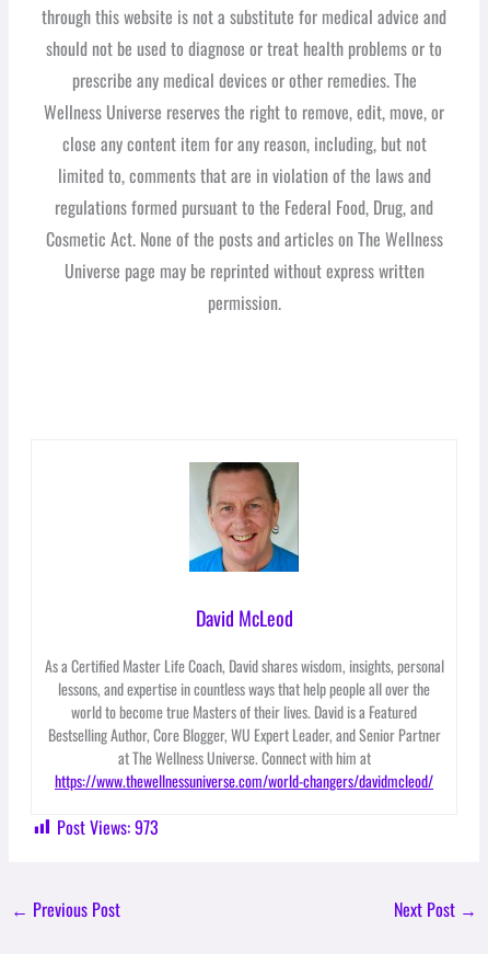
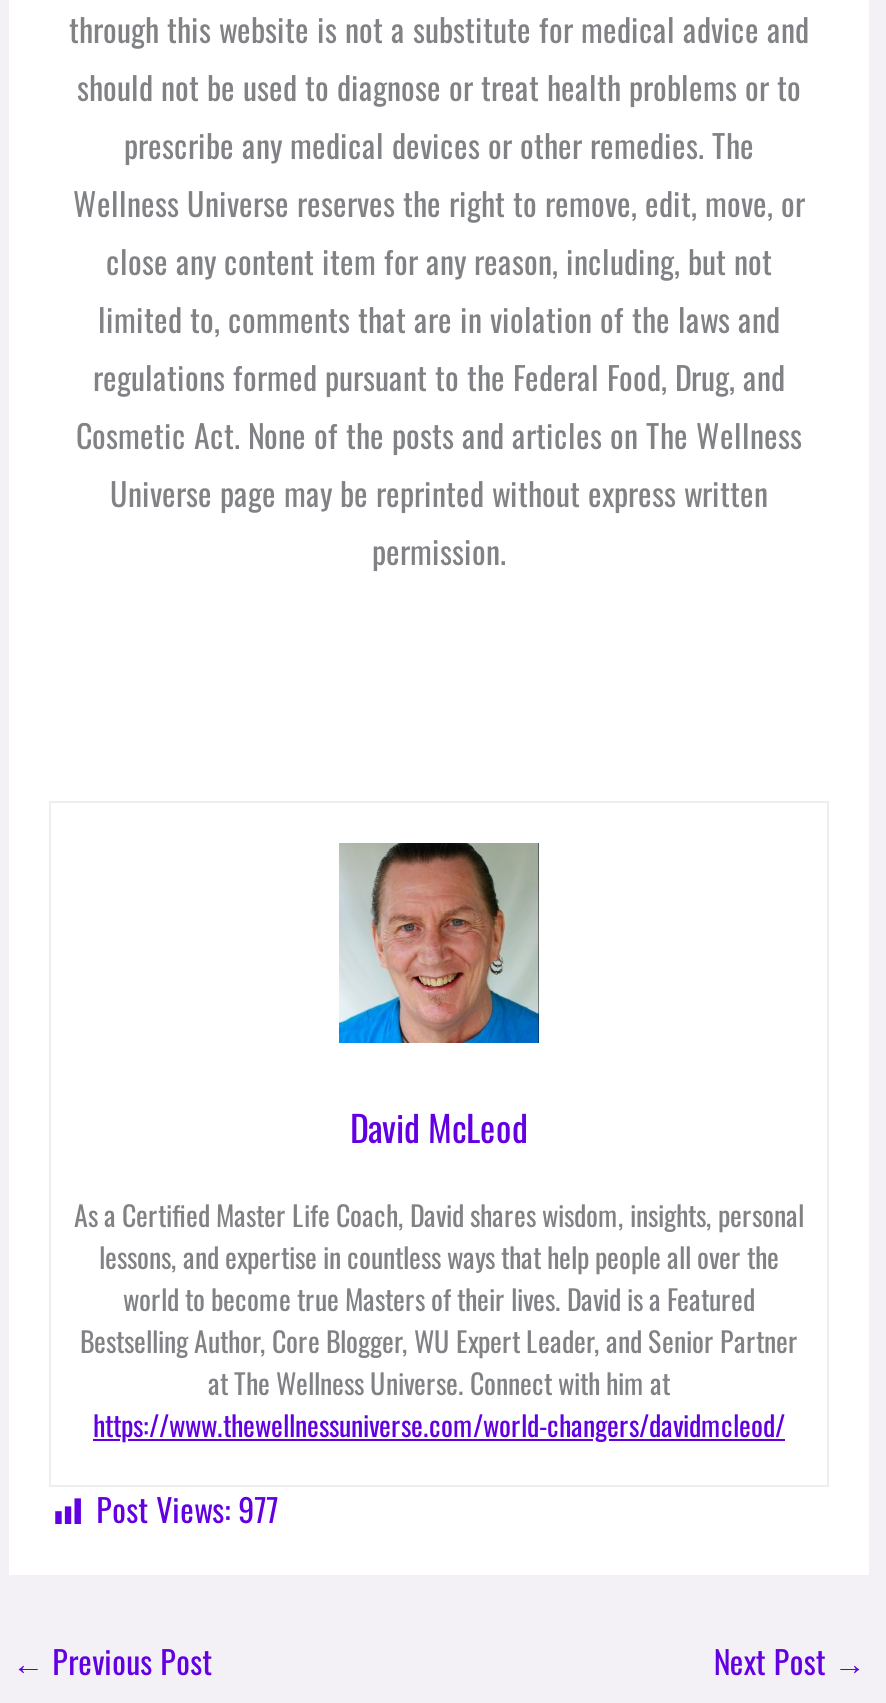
[56,814,158,840] Post Views: 973 -> [96,1486,278,1534] Post Views: 977

